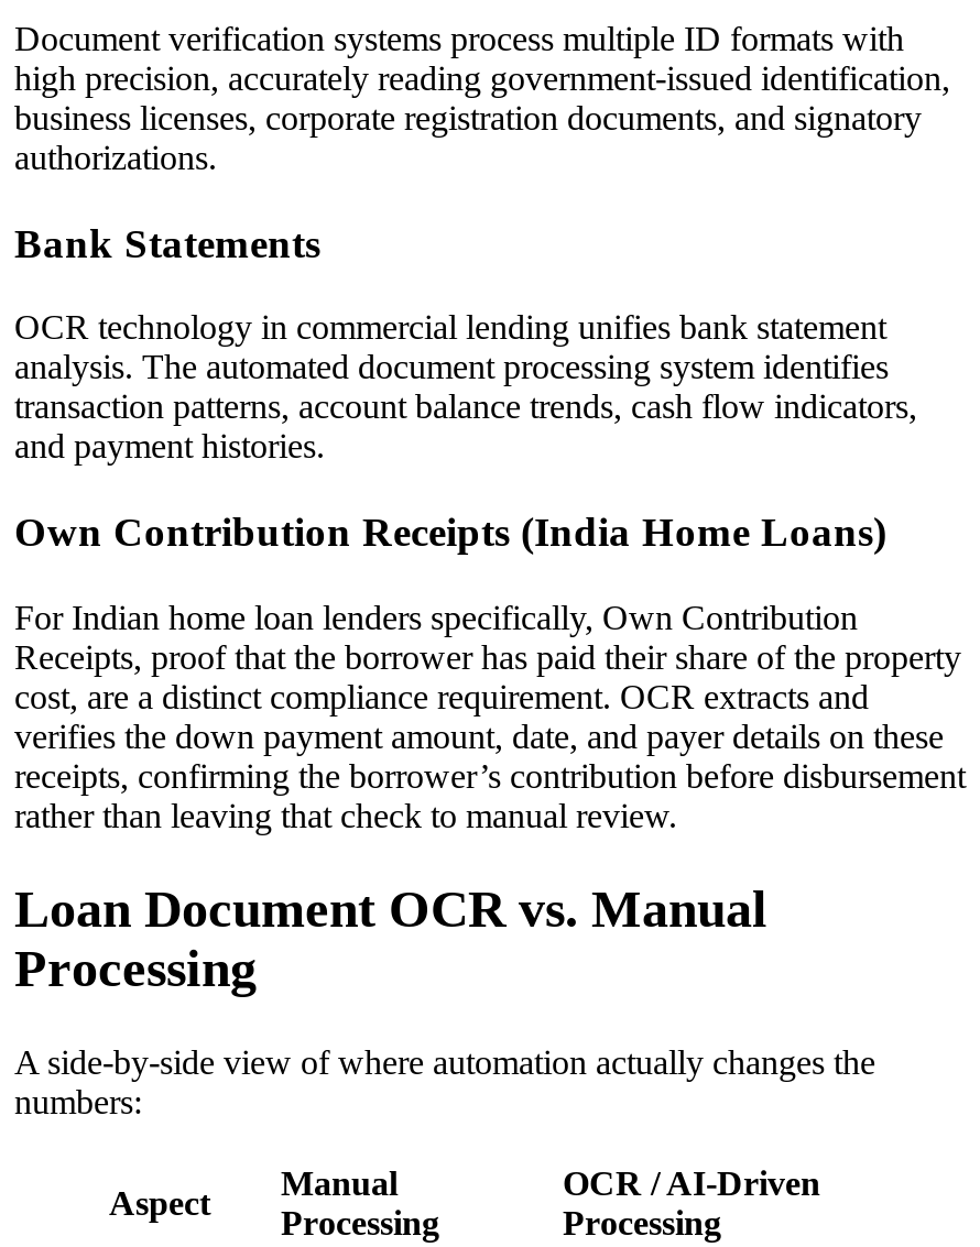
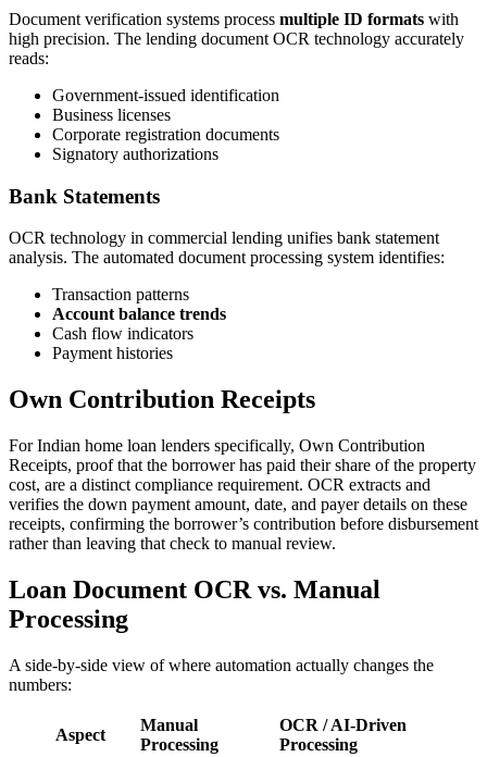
[14,59,950,176] high precision, accurately reading government-issued identification, | business licenses, corporate registration documents, and signatory | authorizations. -> [9,29,464,163] high precision. The lending document OCR technology accurately | reads: | Government-issued identification | Business licenses | Corporate registration documents | Signatory authorizations
[14,348,917,555] analysis. The automated document processing system identifies | transaction patterns, account balance trends, cash flow indicators, | and payment histories. | Own Contribution Receipts (India Home Loans) -> [9,248,445,414] analysis. The automated document processing system identifies: | Transaction patterns | Account balance trends | Cash flow indicators | Payment histories | Own Contribution Receipts

